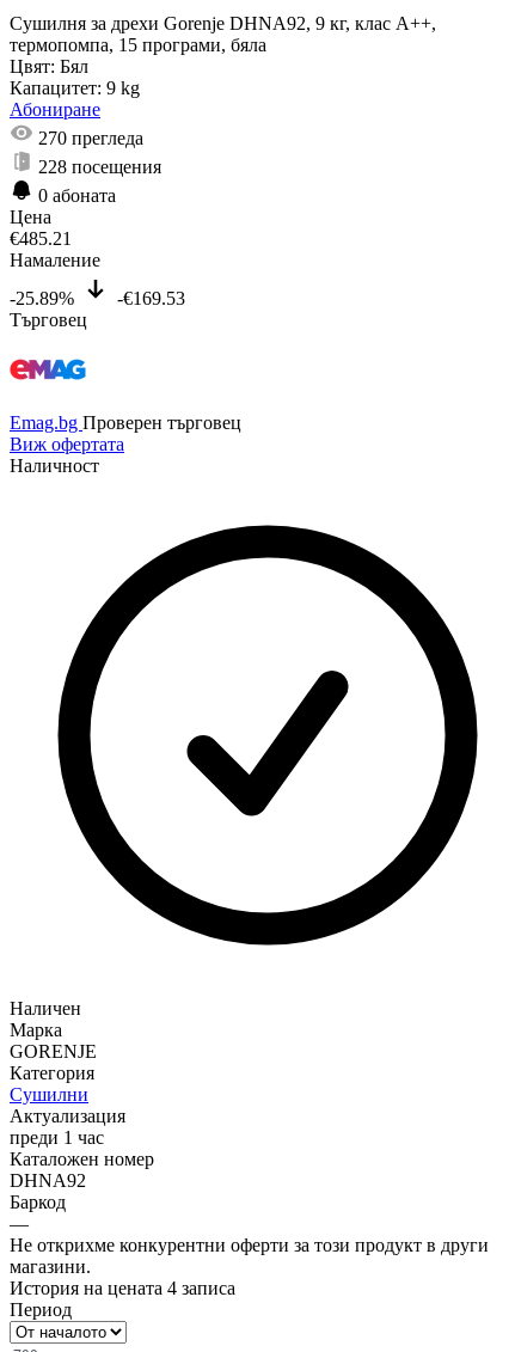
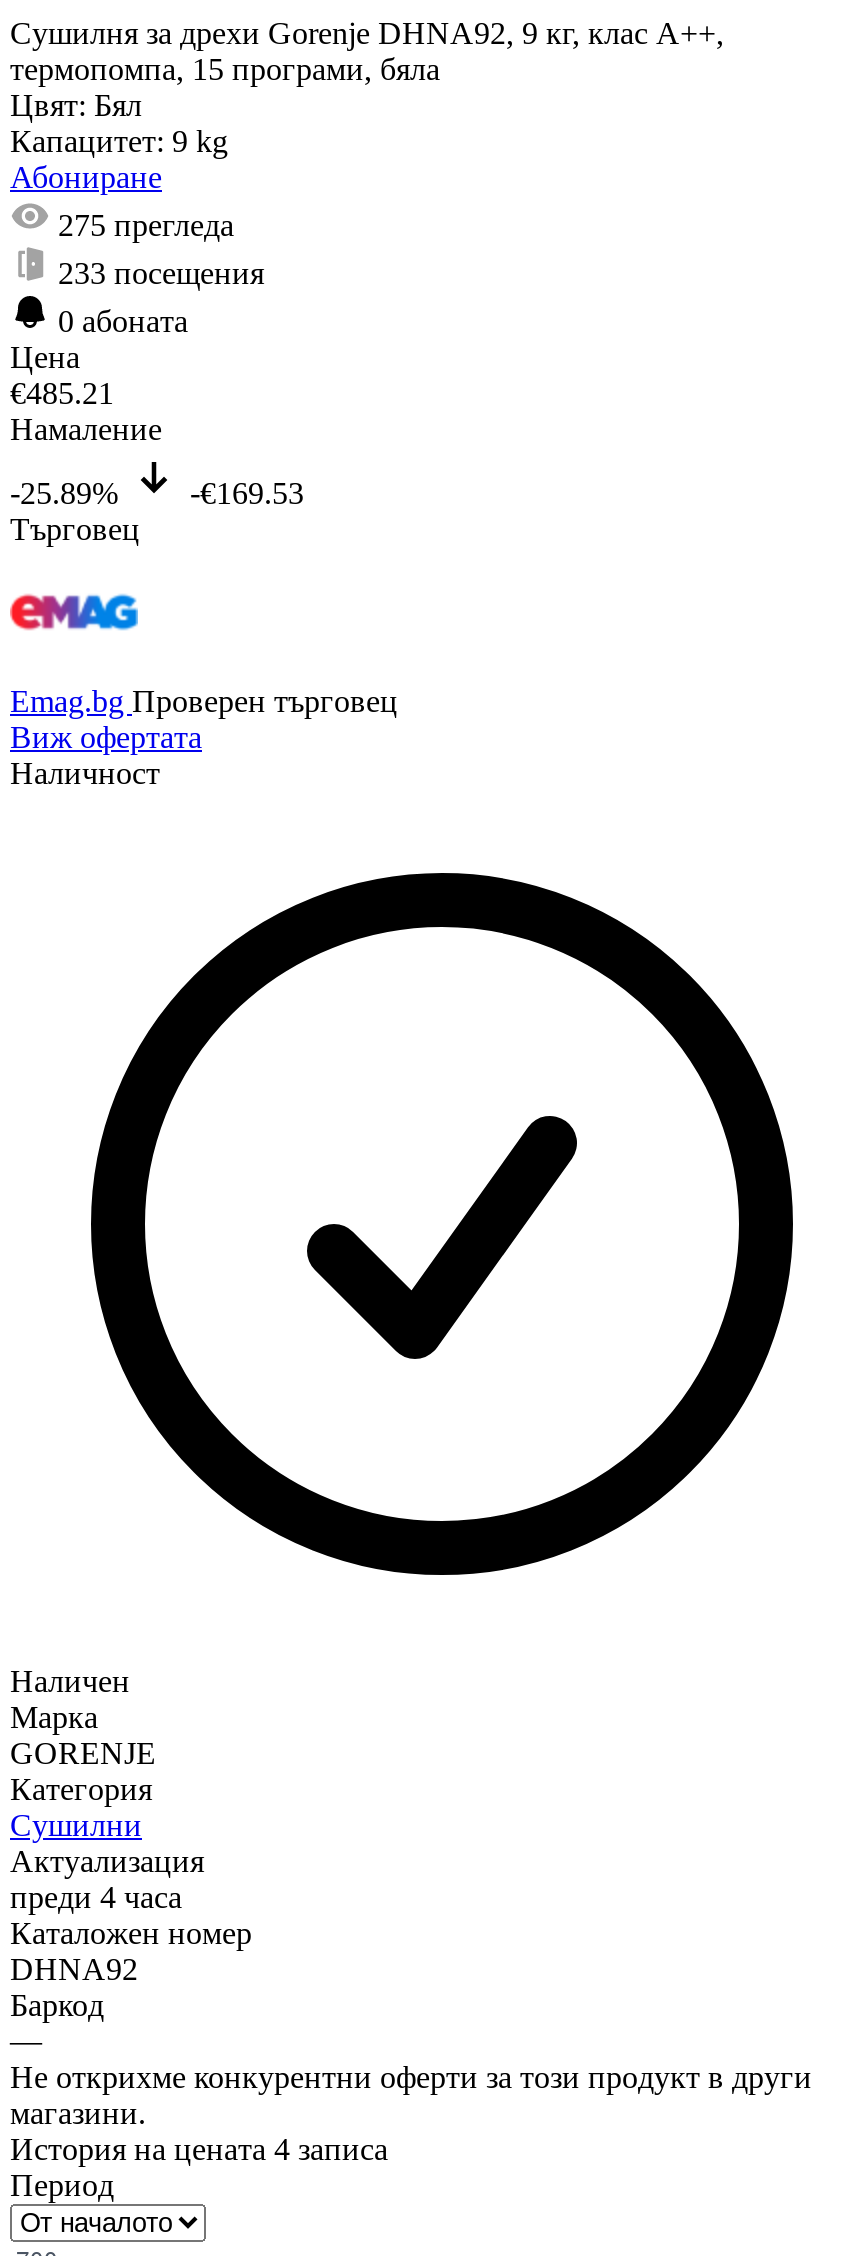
[38,128,143,148] 270 прегледа -> [58,208,234,242] 275 прегледа
[38,157,161,177] 228 посещения -> [58,256,264,290] 233 посещения
[10,1127,104,1148] преди 1 час -> [10,1880,182,1914] преди 4 часа

